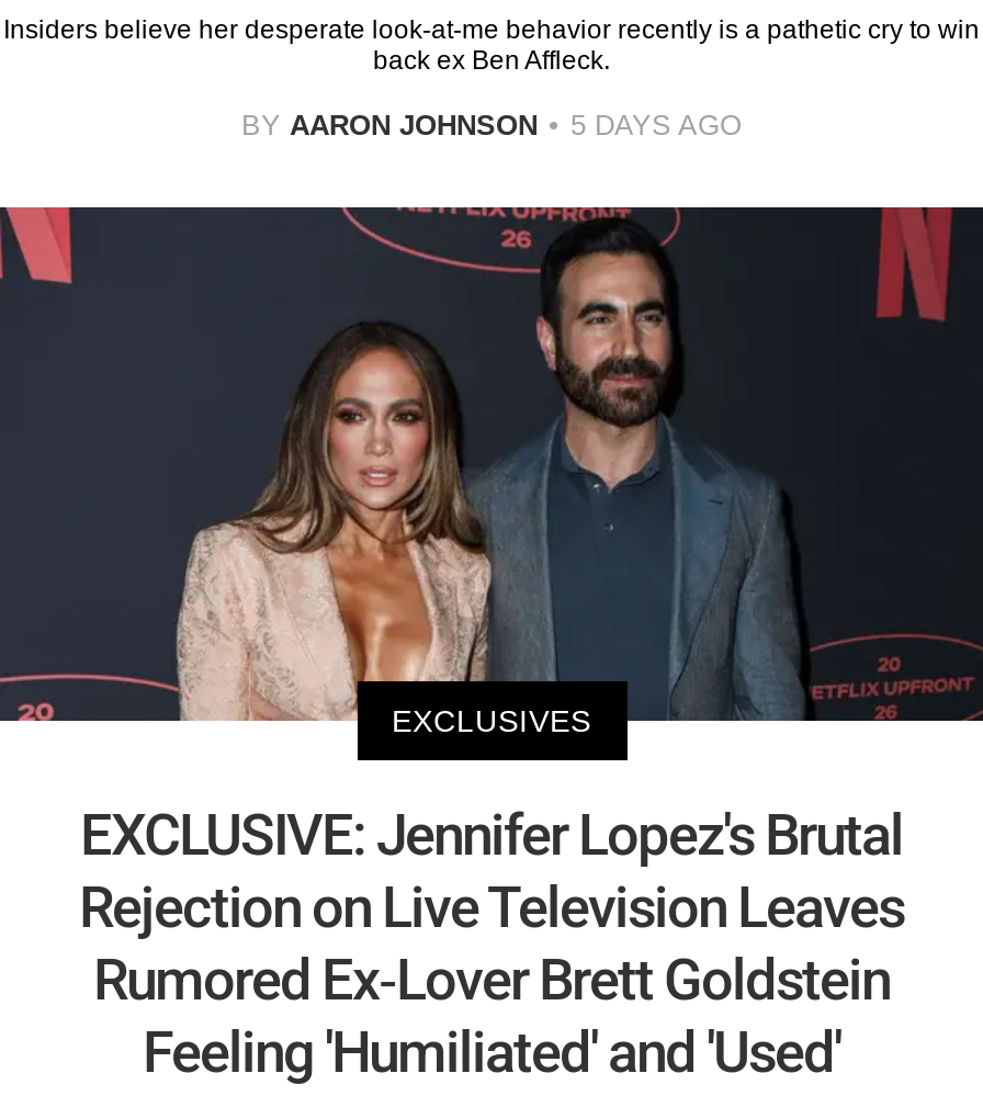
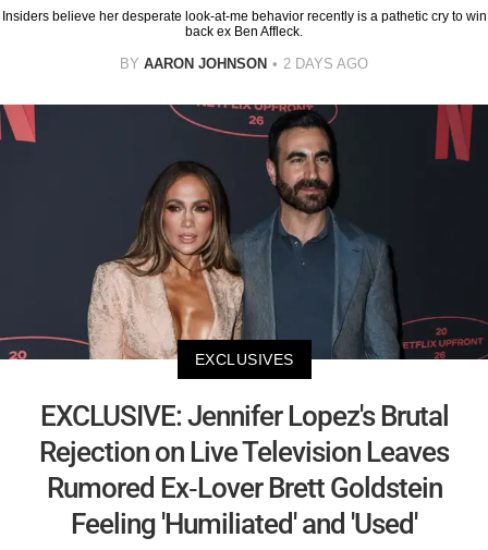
[241,108,742,141] BY AARON JOHNSON 5 DAYS AGO -> [120,55,368,72] BY AARON JOHNSON 2 DAYS AGO

